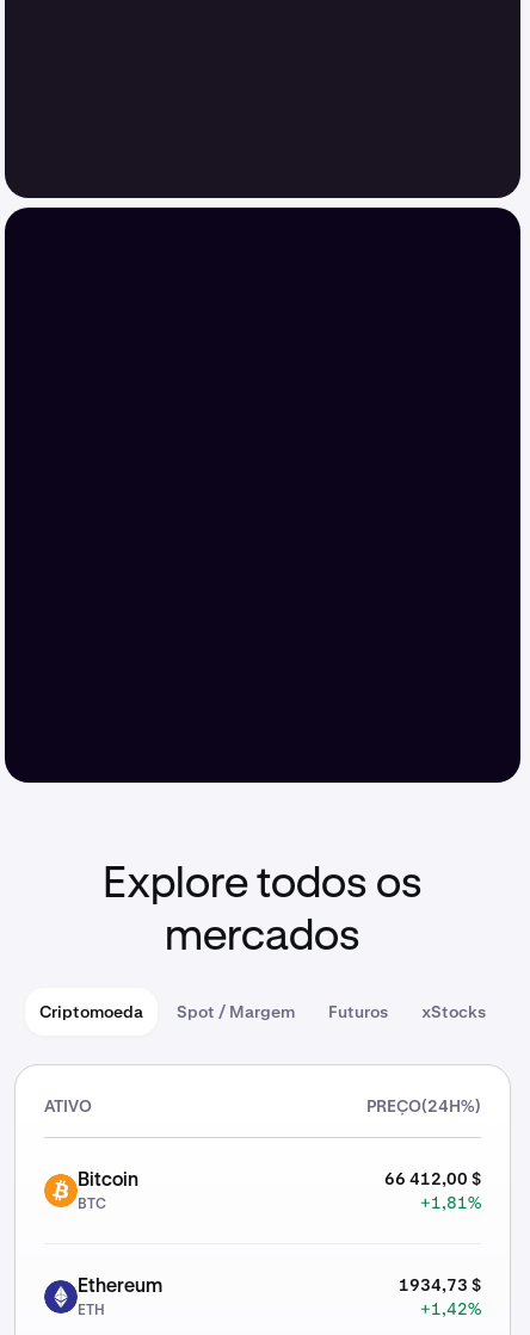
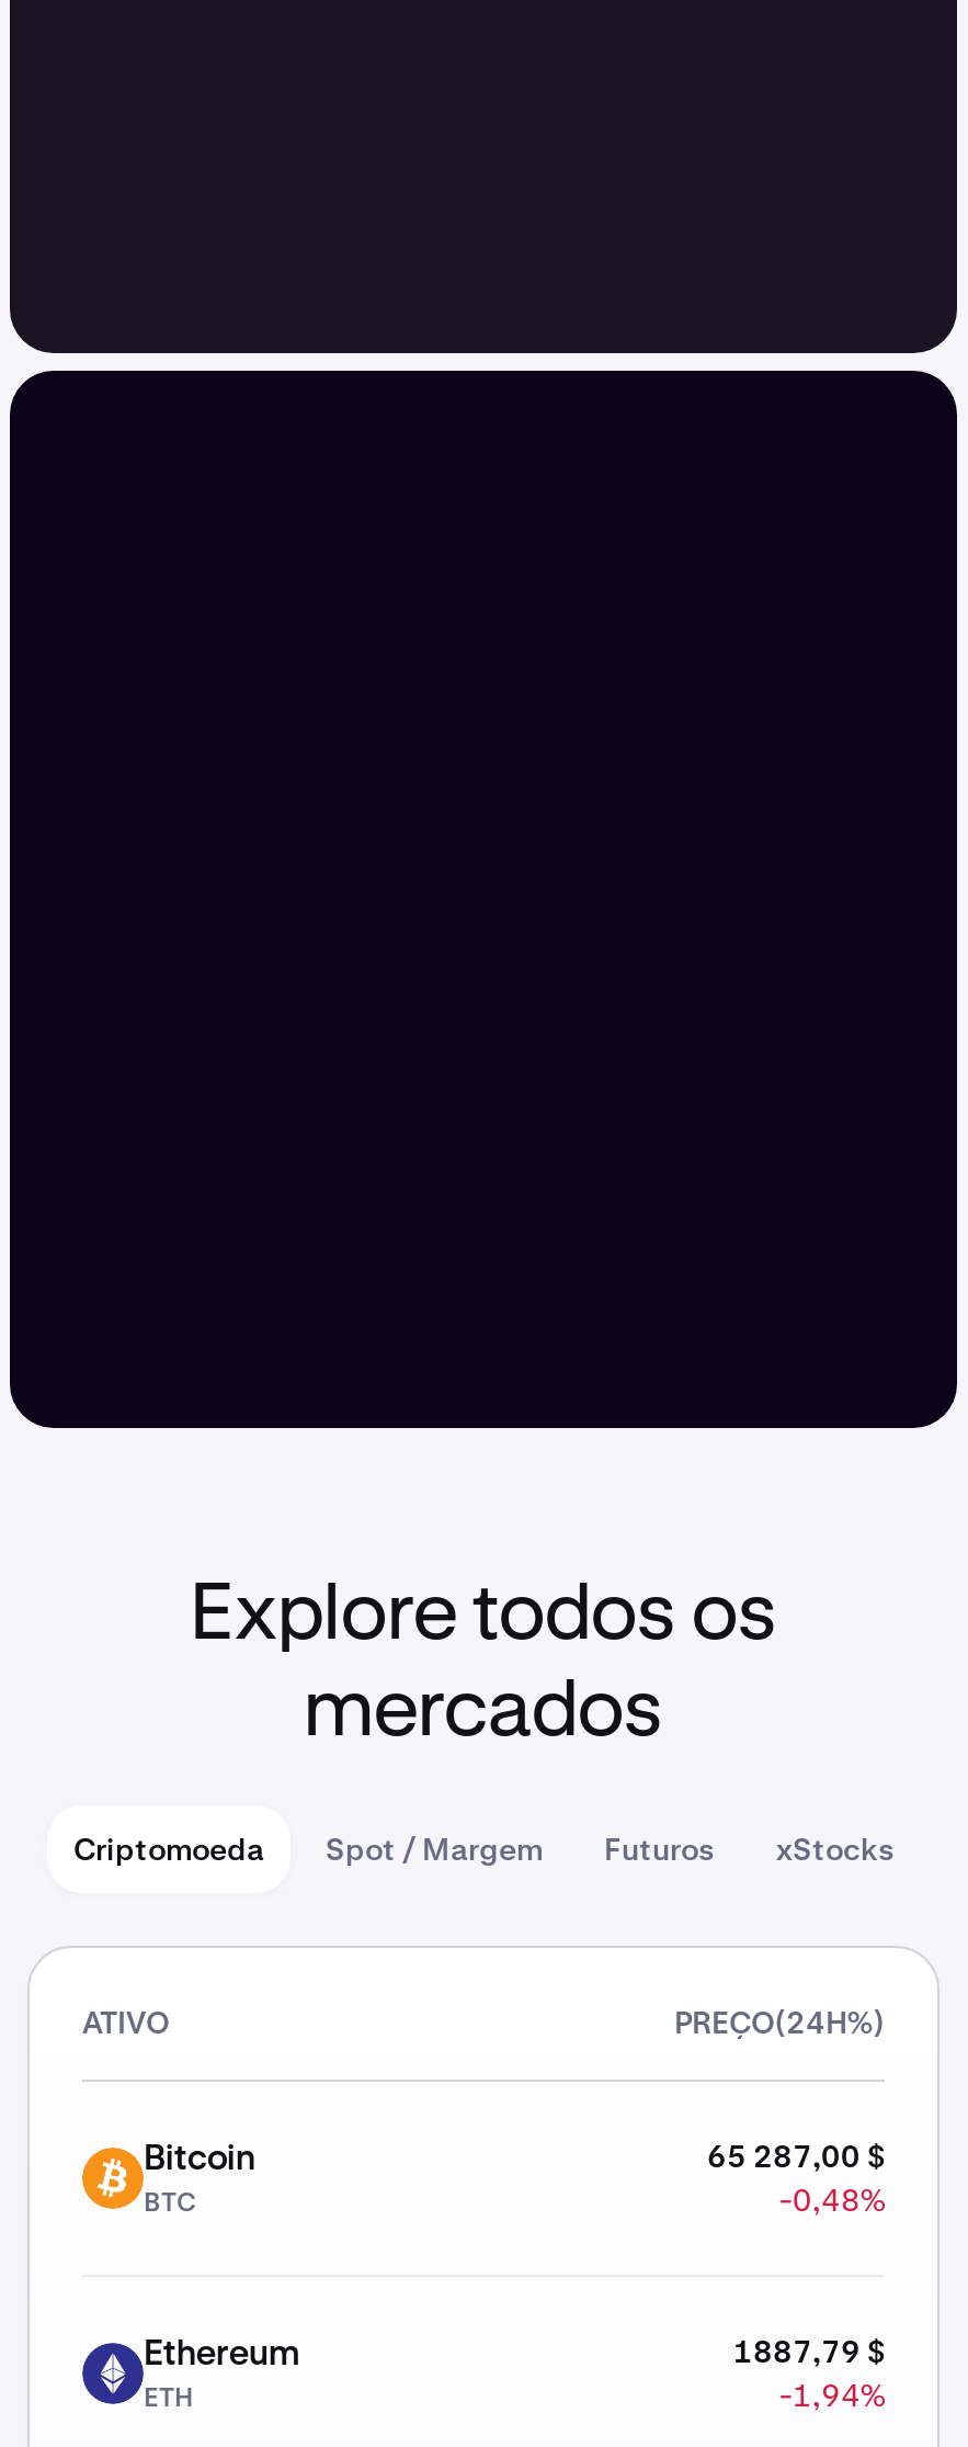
[384,1168,481,1189] 66 412,00 $ -> [707,2136,885,2175] 65 287,00 $
[420,1191,481,1213] +1,81% -> [779,2180,885,2219] -0,48%
[399,1274,481,1295] 1934,73 $ -> [733,2331,885,2371] 1887,79 $
[420,1298,481,1319] +1,42% -> [779,2375,885,2415] -1,94%

